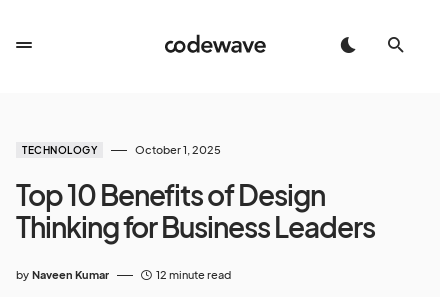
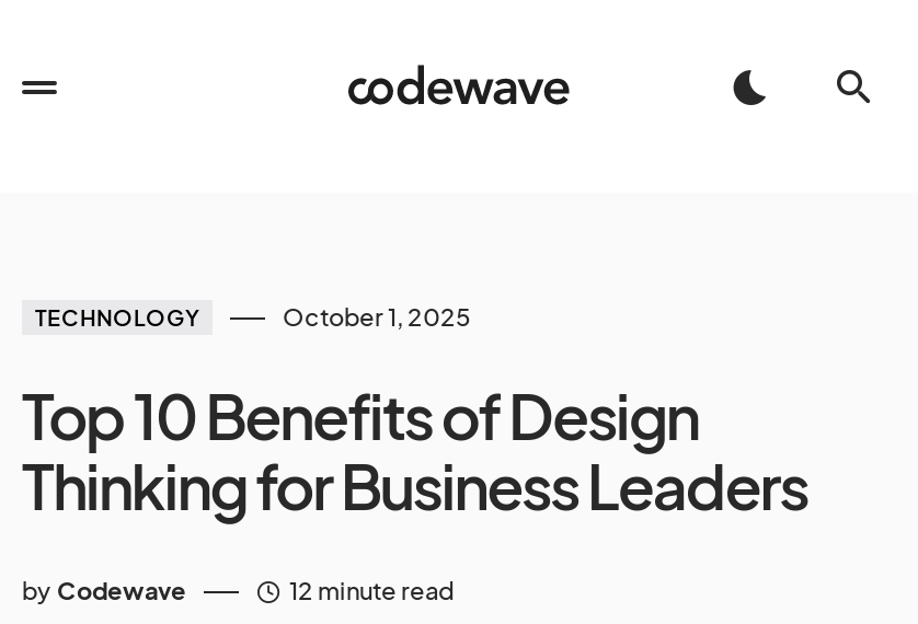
[16,268,109,281] by Naveen Kumar -> [22,576,186,604] by Codewave

